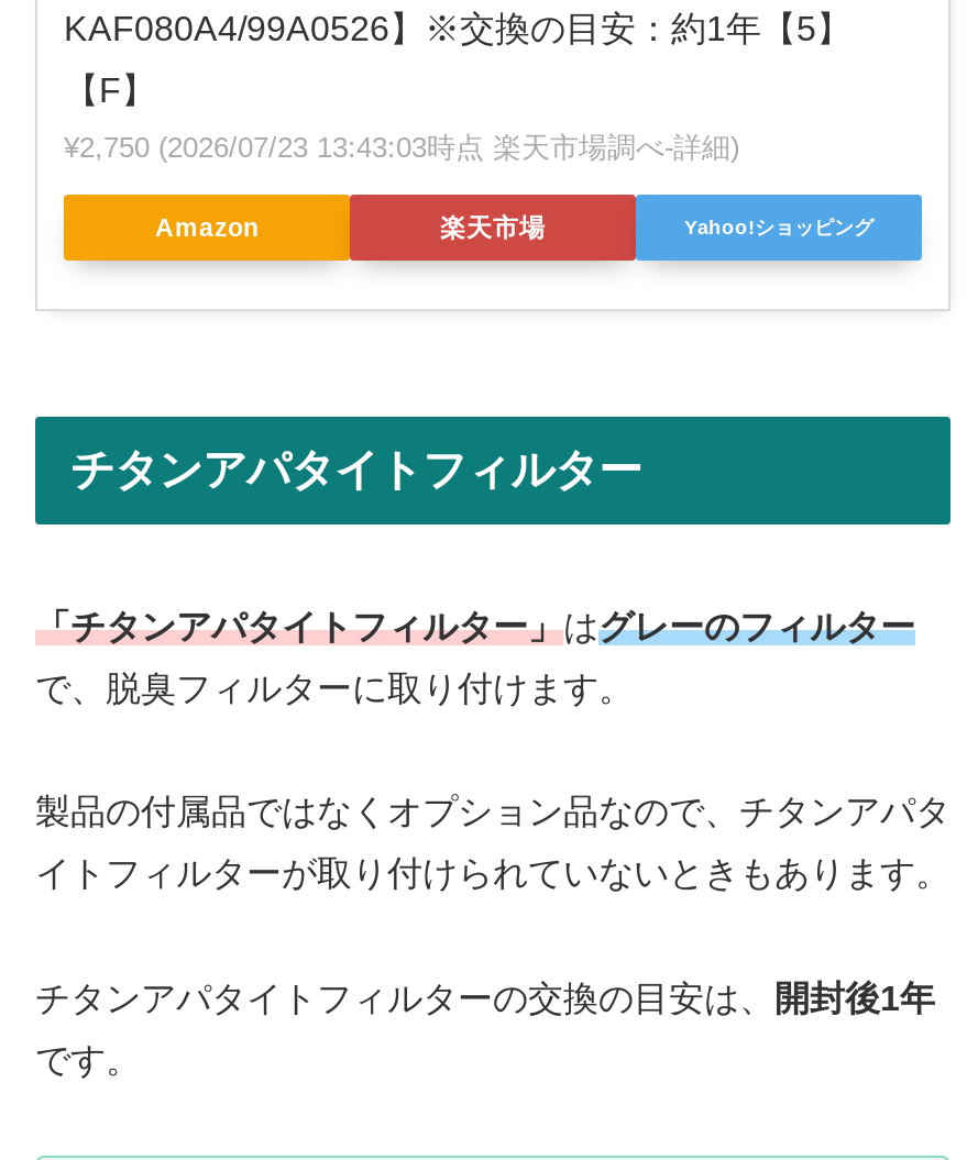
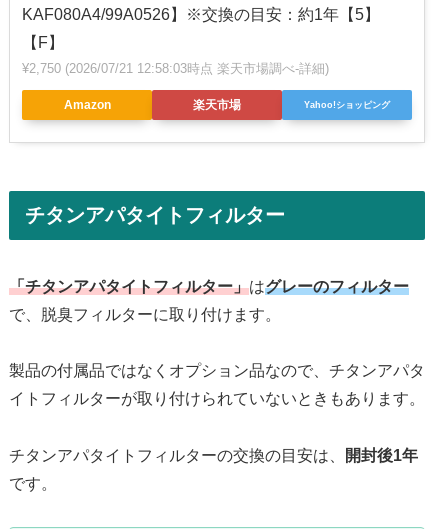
[64,131,739,164] ¥2,750 (2026/07/23 13:43:03時点 楽天市場調べ-詳細) -> [22,61,329,76] ¥2,750 (2026/07/21 12:58:03時点 楽天市場調べ-詳細)

